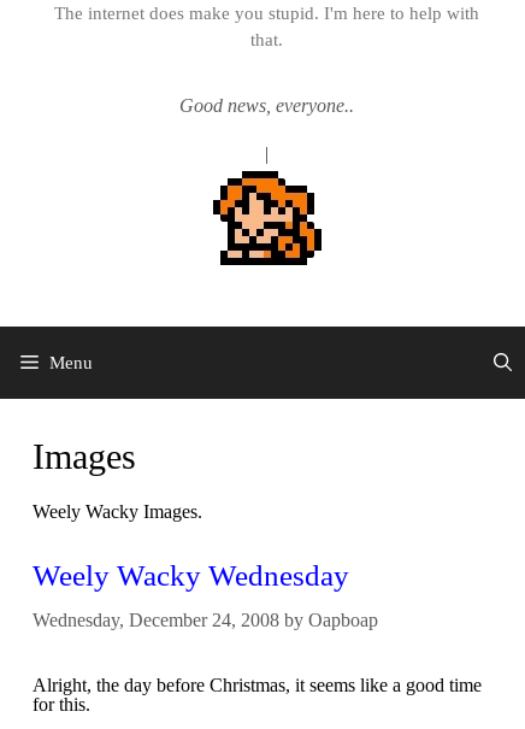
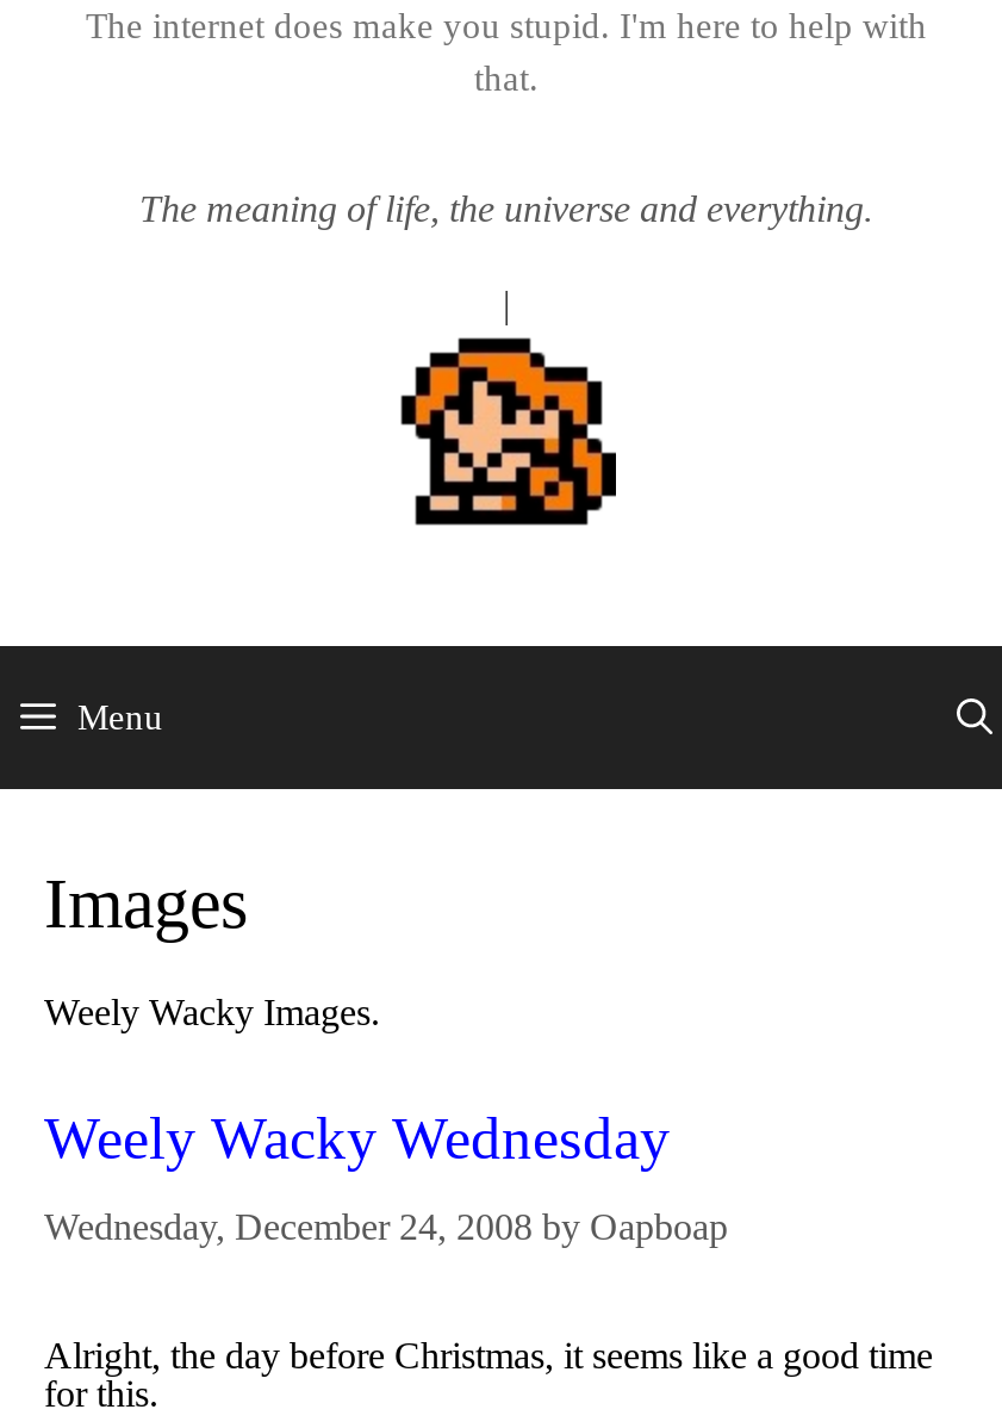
[179,95,353,116] Good news, everyone.. -> [139,188,873,229] The meaning of life, the universe and everything.

